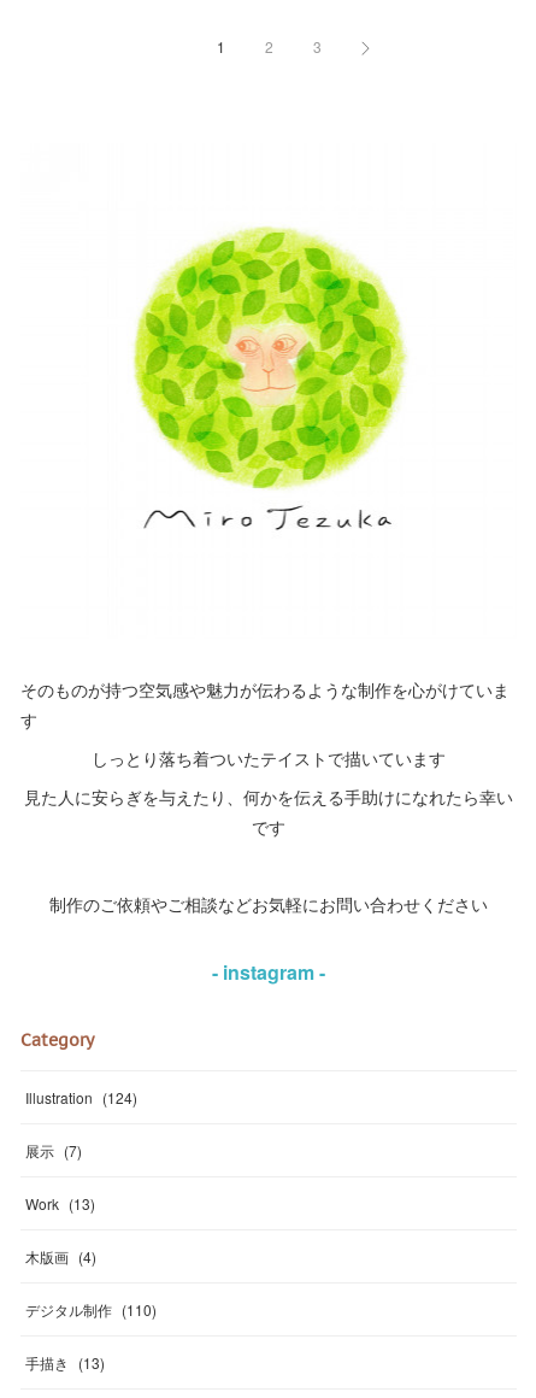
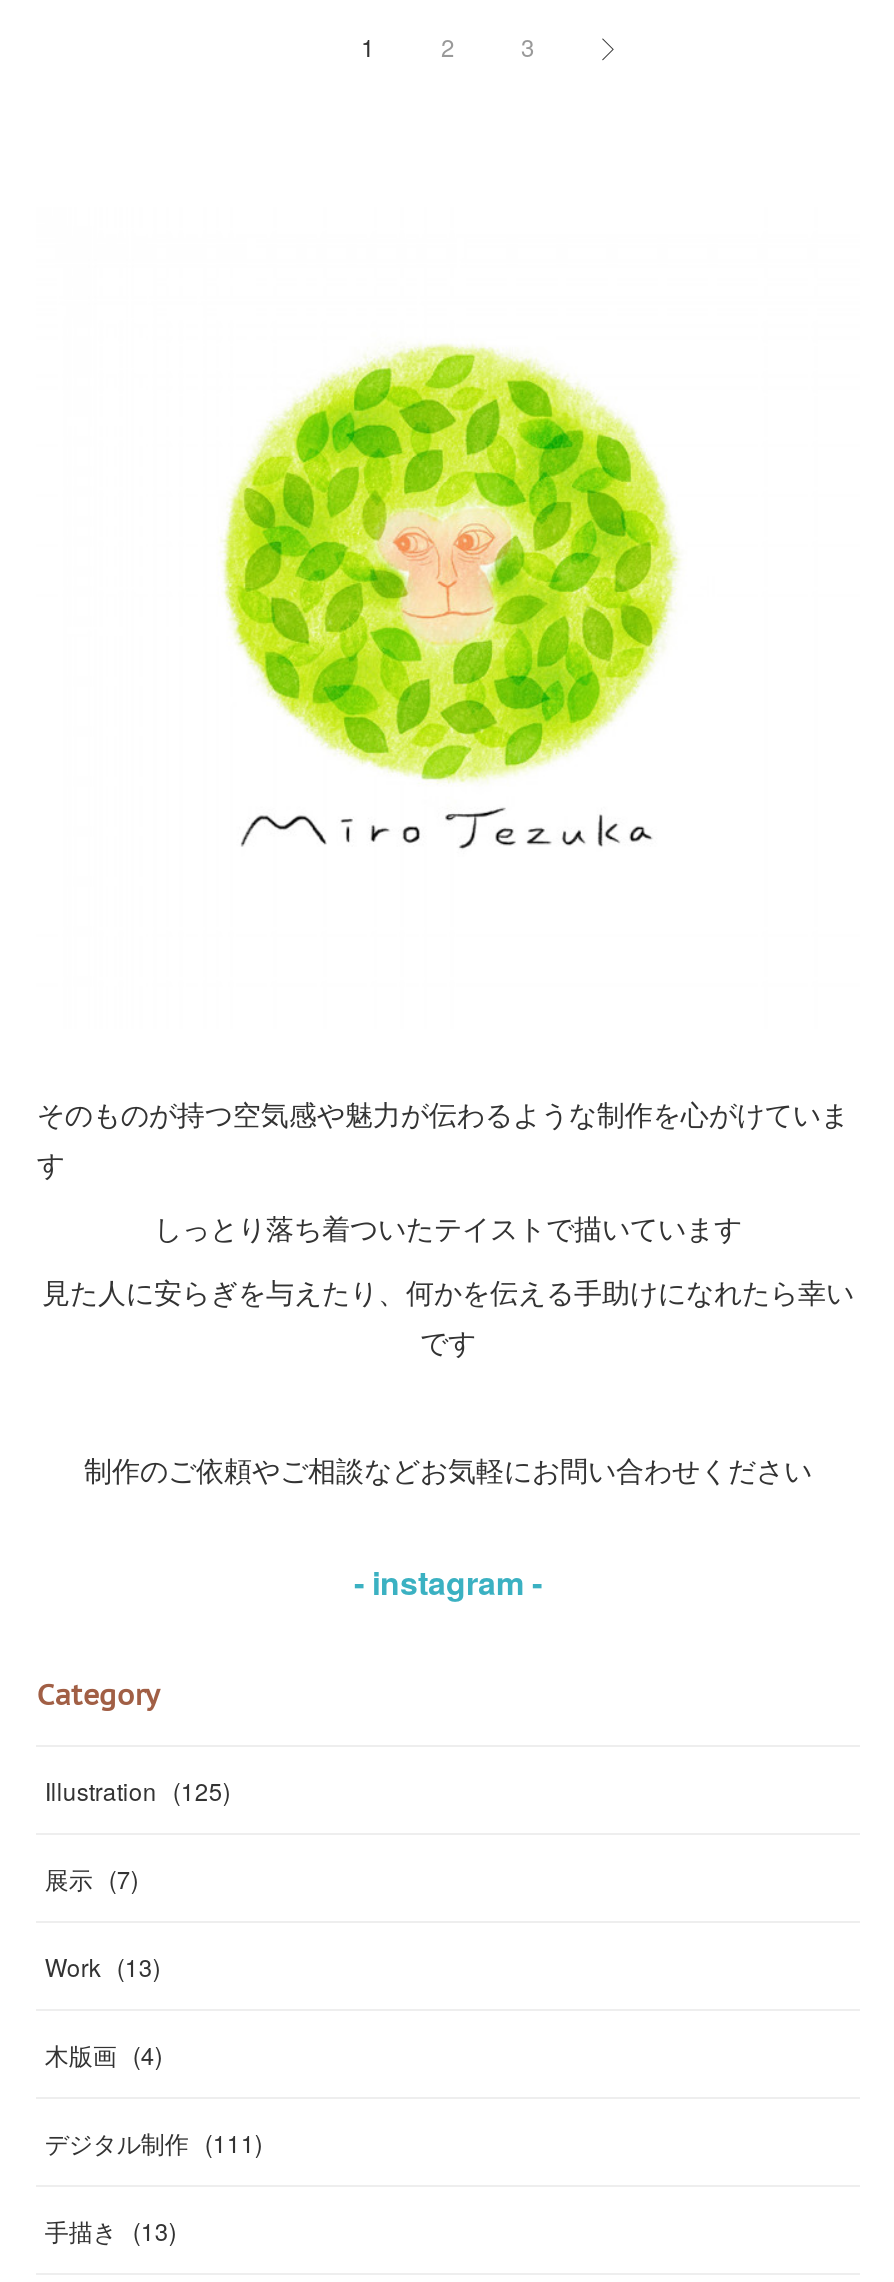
[26,1087,138,1108] Illustration (124) -> [45,1773,231,1807] Illustration (125)
[26,1299,157,1320] デジタル制作 (110) -> [45,2125,263,2159] デジタル制作 (111)

